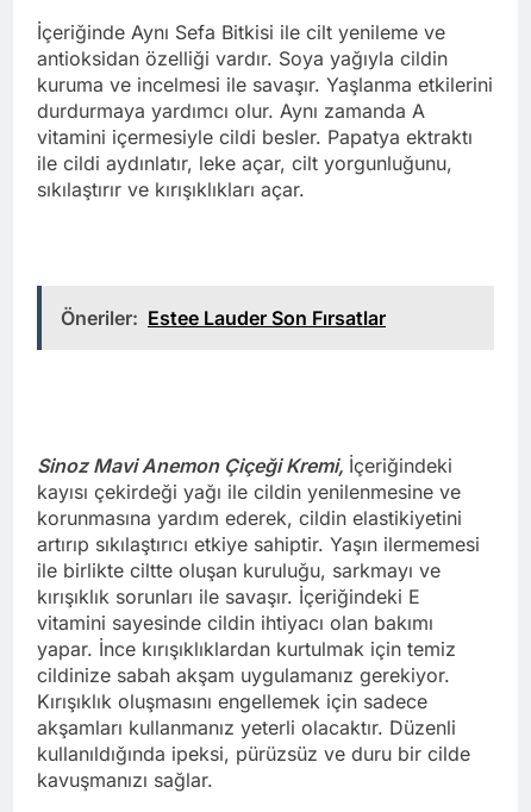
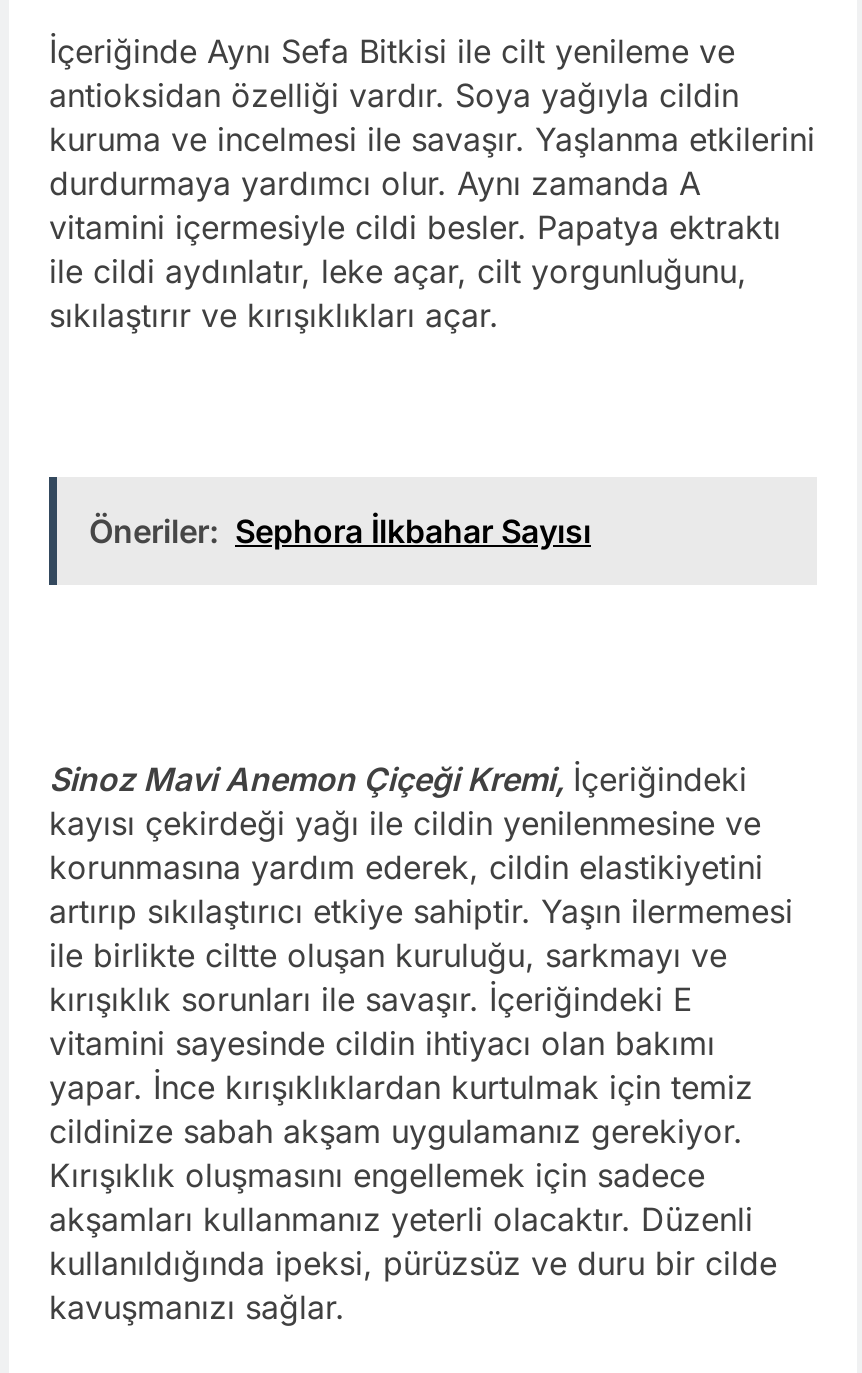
[61,306,386,330] Öneriler: Estee Lauder Son Fırsatlar -> [89,512,591,552] Öneriler: Sephora İlkbahar Sayısı

